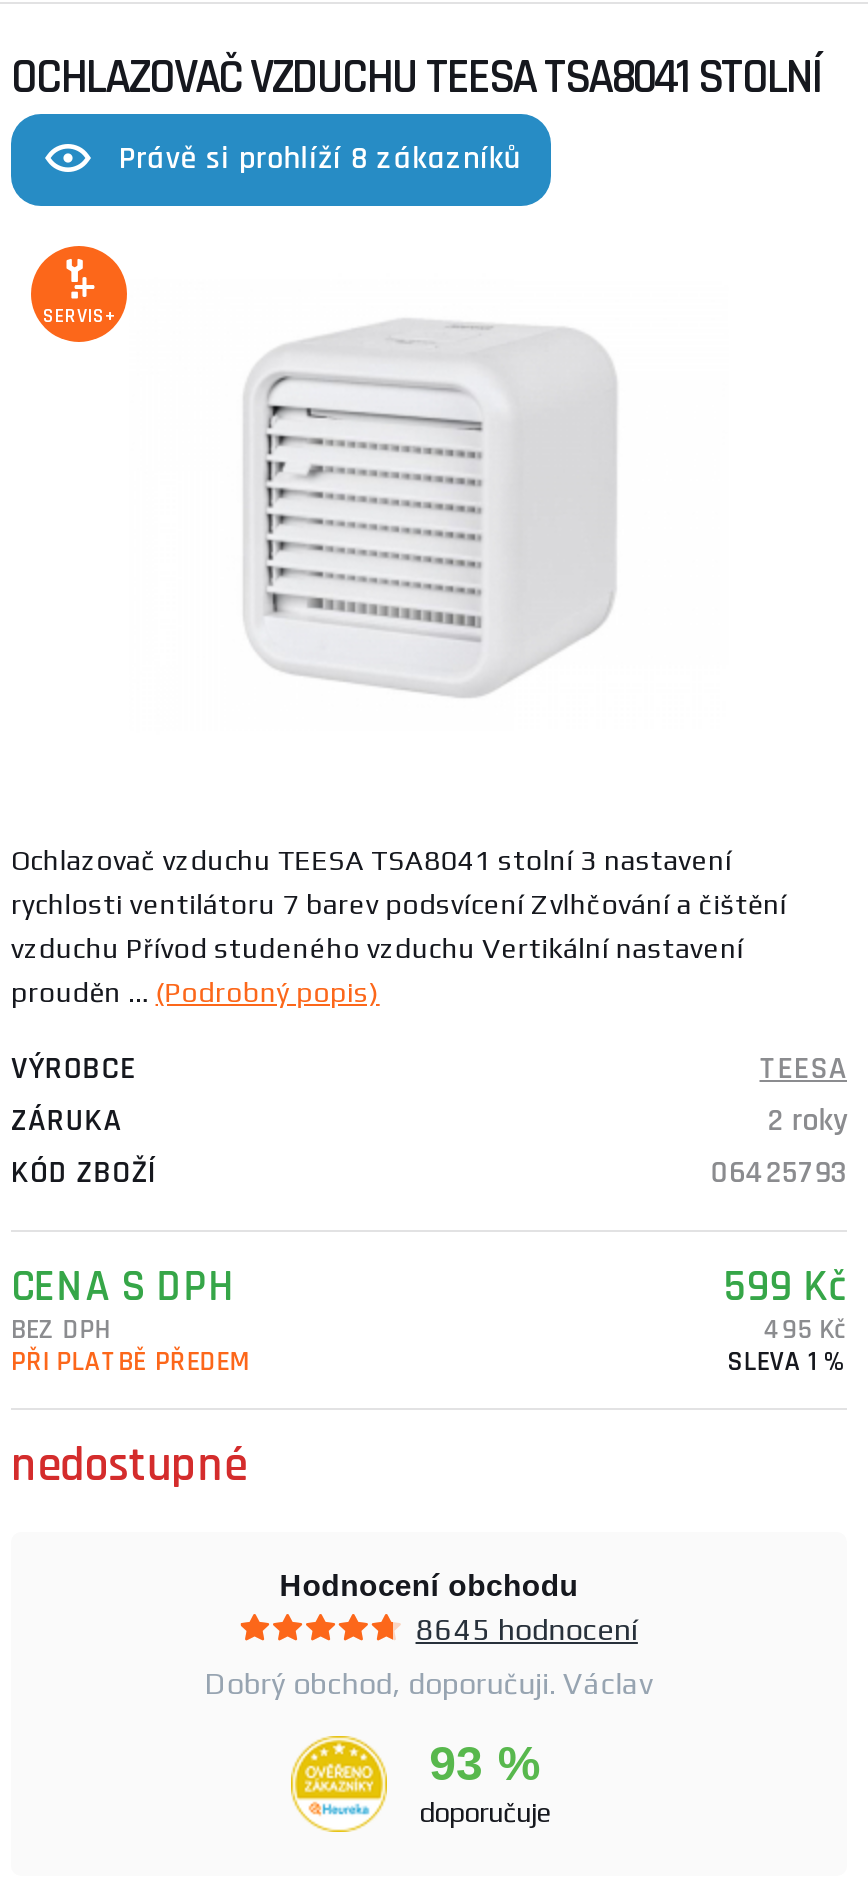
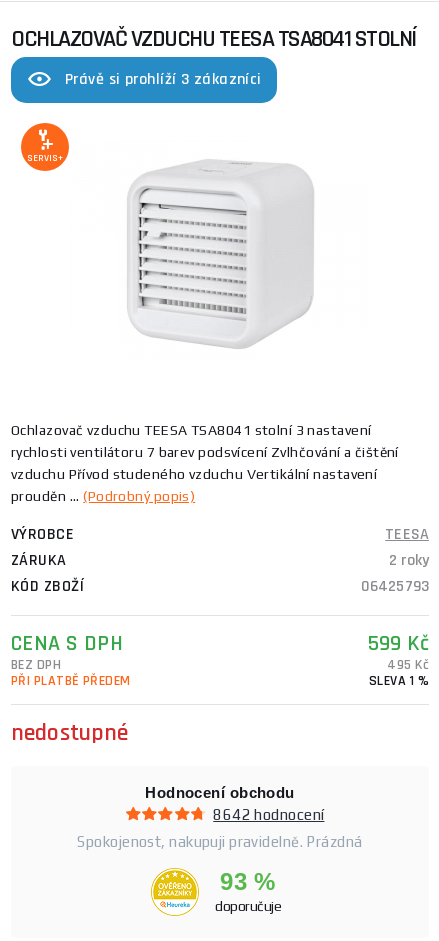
[119,138,521,180] Právě si prohlíží 8 zákazníků -> [65,69,262,90] Právě si prohlíží 3 zákazníci
[416,1612,638,1646] 8645 hodnocení -> [213,806,324,823] 8642 hodnocení
[204,1666,654,1700] Dobrý obchod, doporučuji. Václav -> [77,833,362,850] Spokojenost, nakupuji pravidelně. Prázdná

